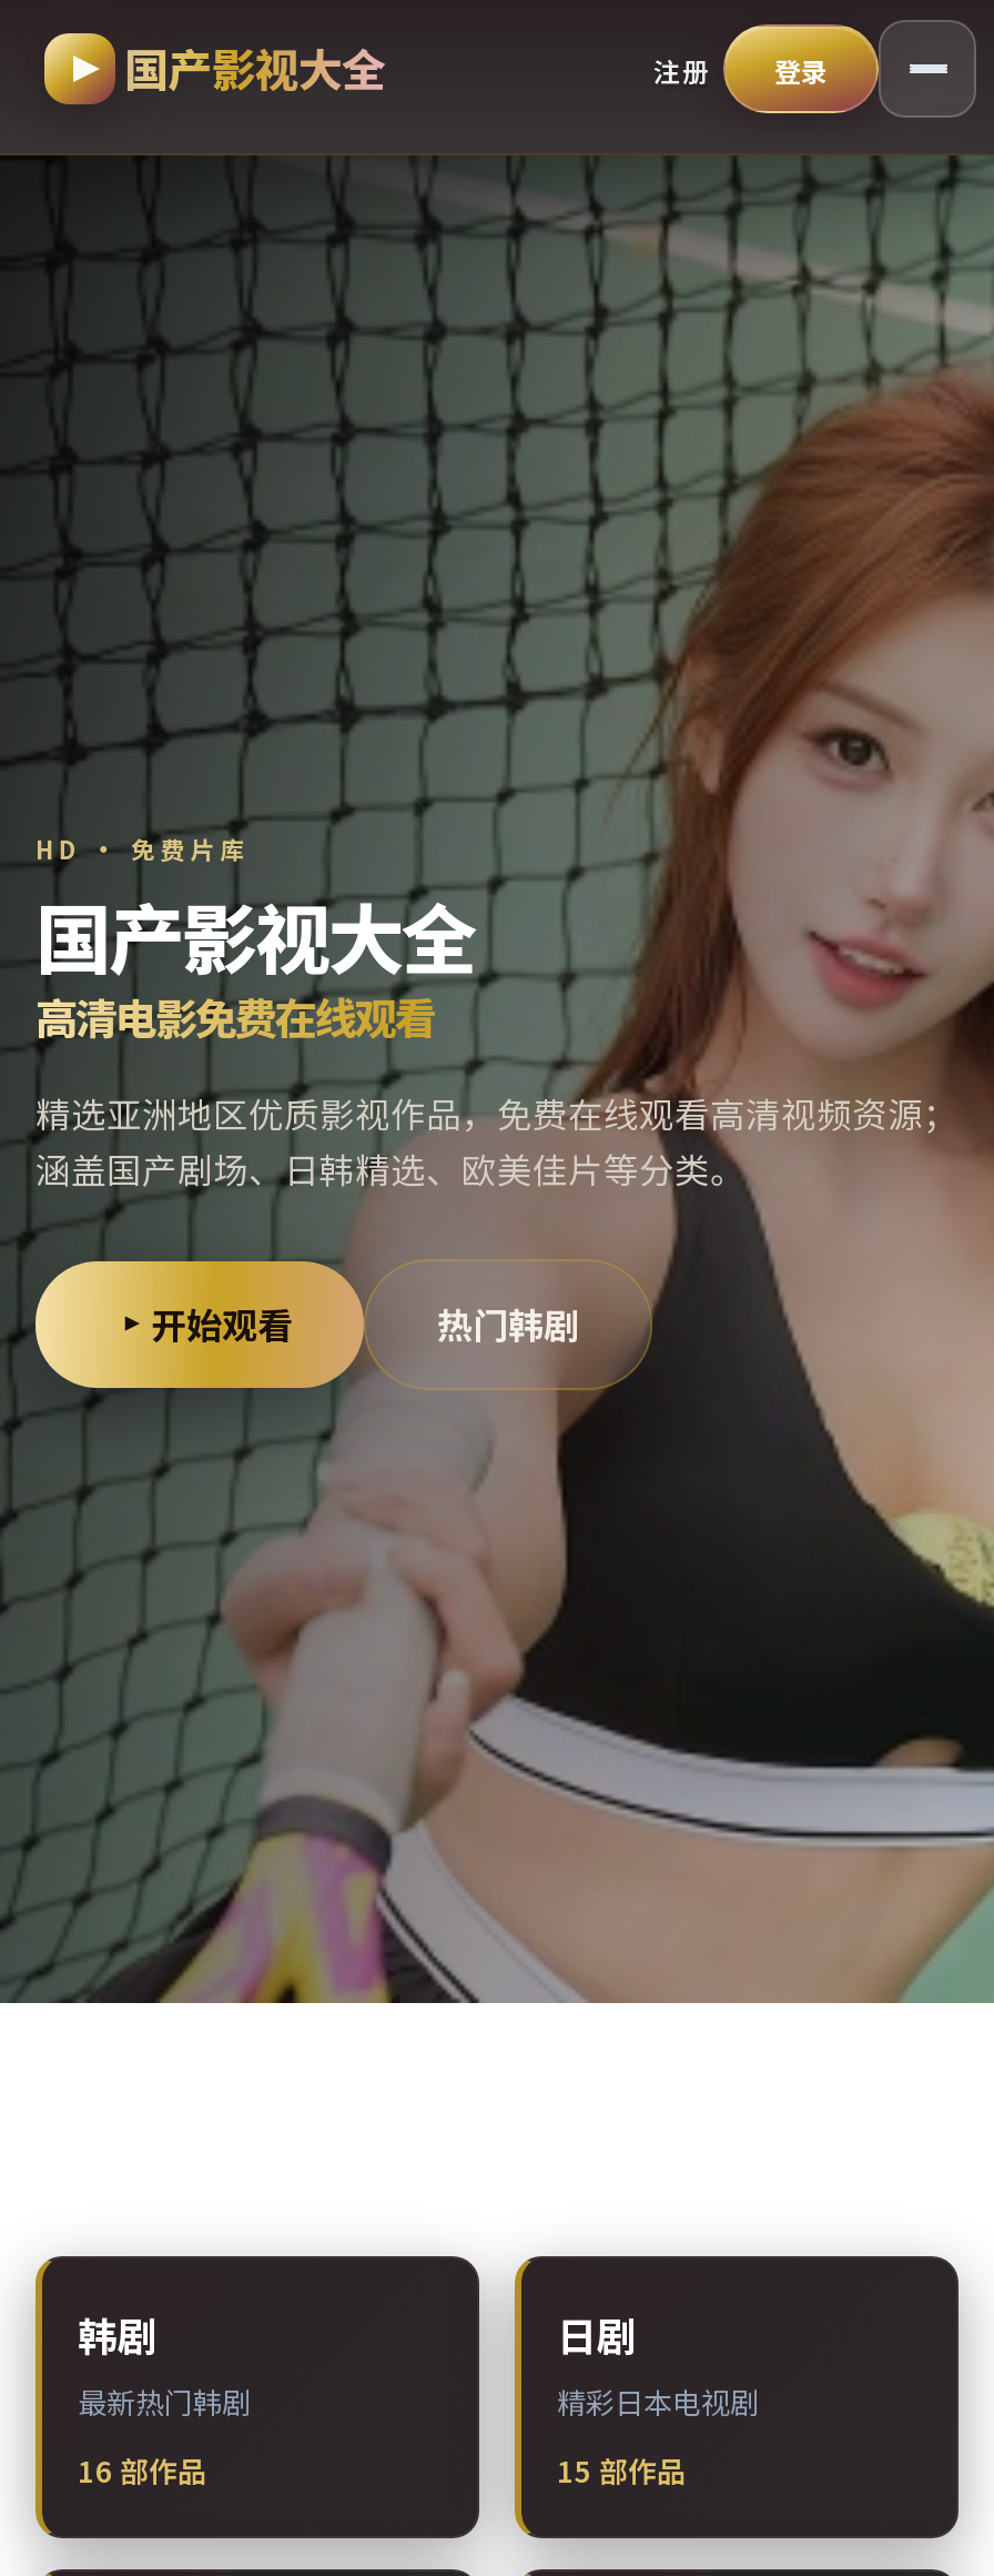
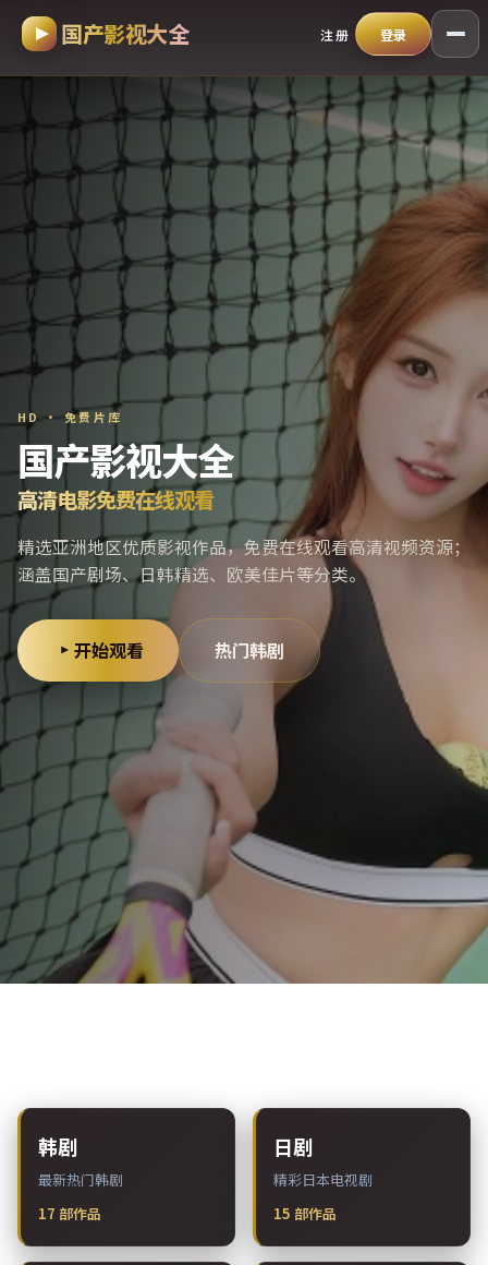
[78,2449,206,2492] 16部作品 -> [38,1203,101,1224] 17部作品

